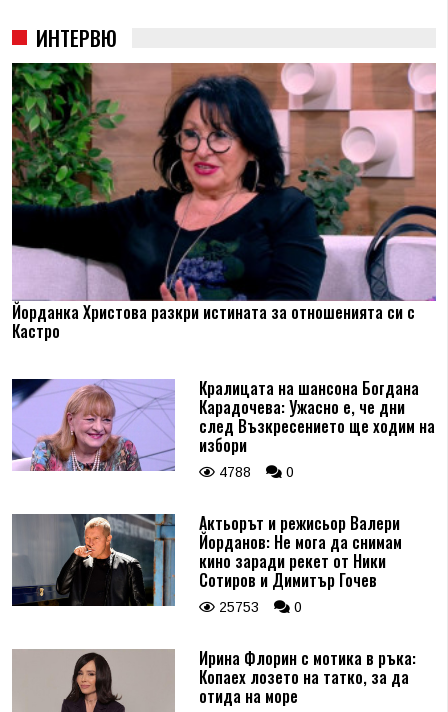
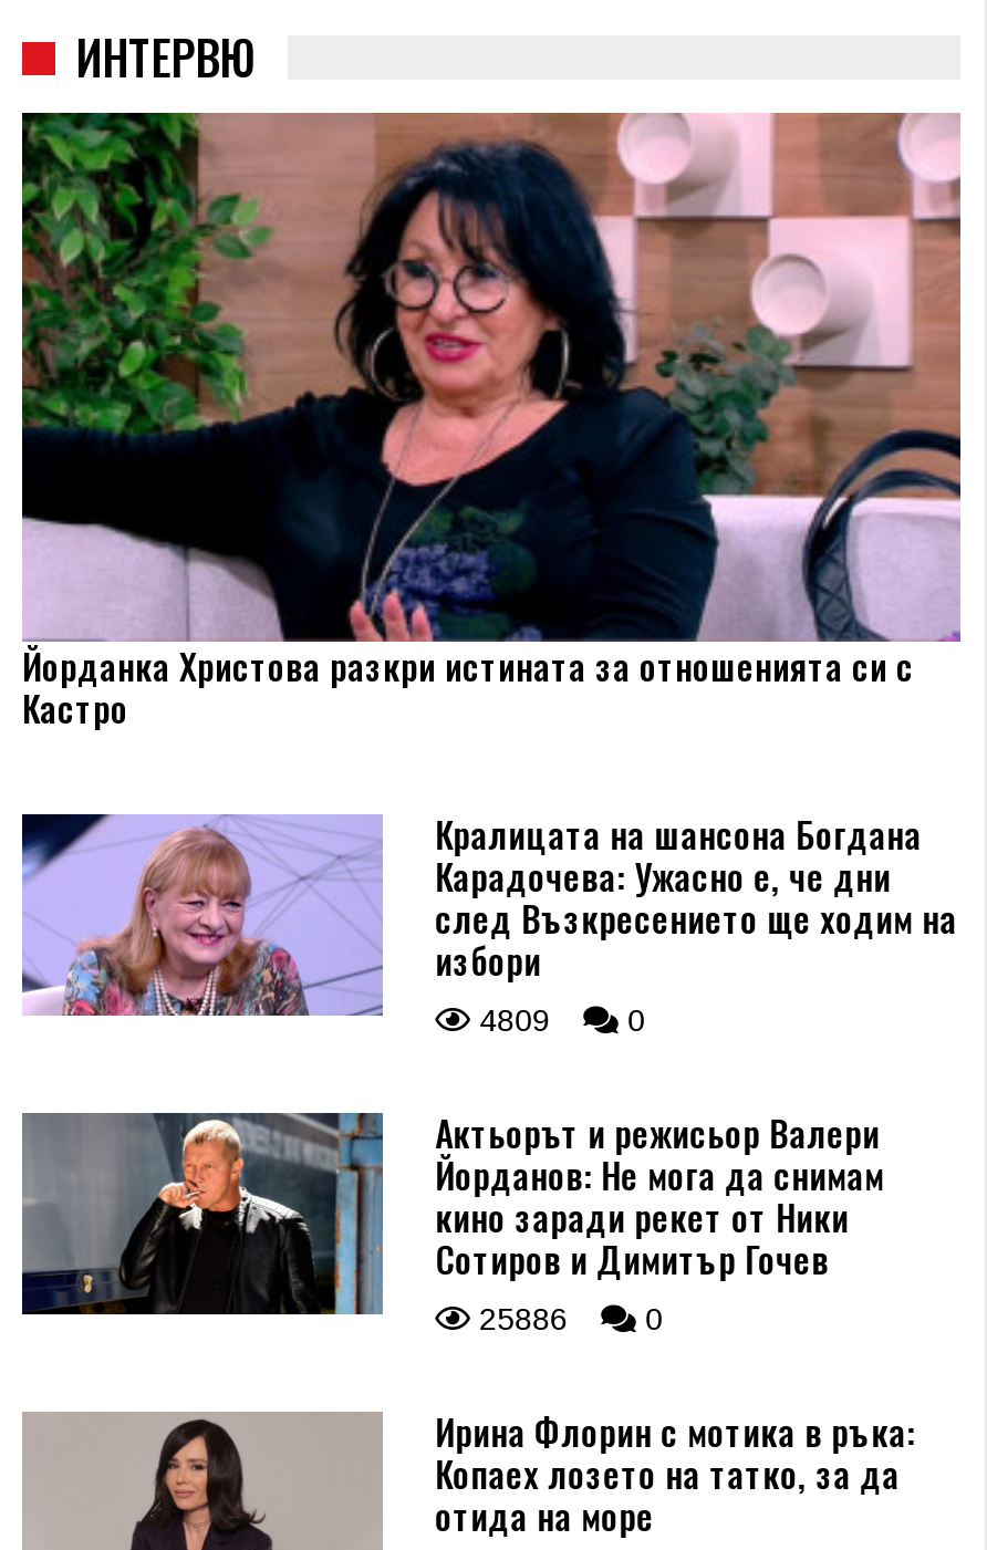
[215,464,294,480] 4788 0 -> [471,1002,646,1038] 4809 0
[215,599,302,615] 25753 0 -> [471,1301,663,1336] 25886 0

